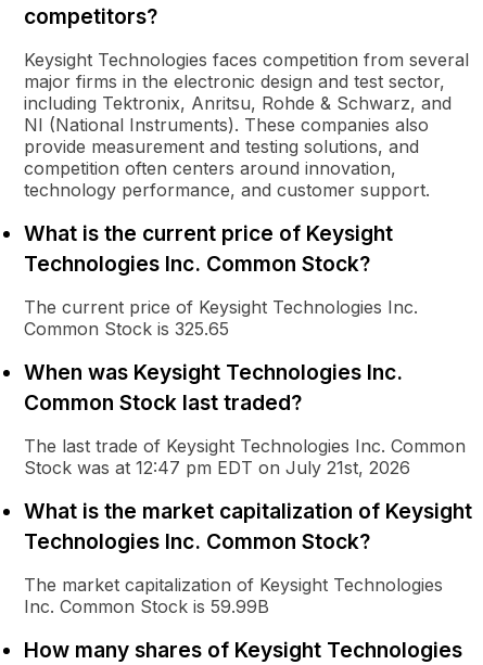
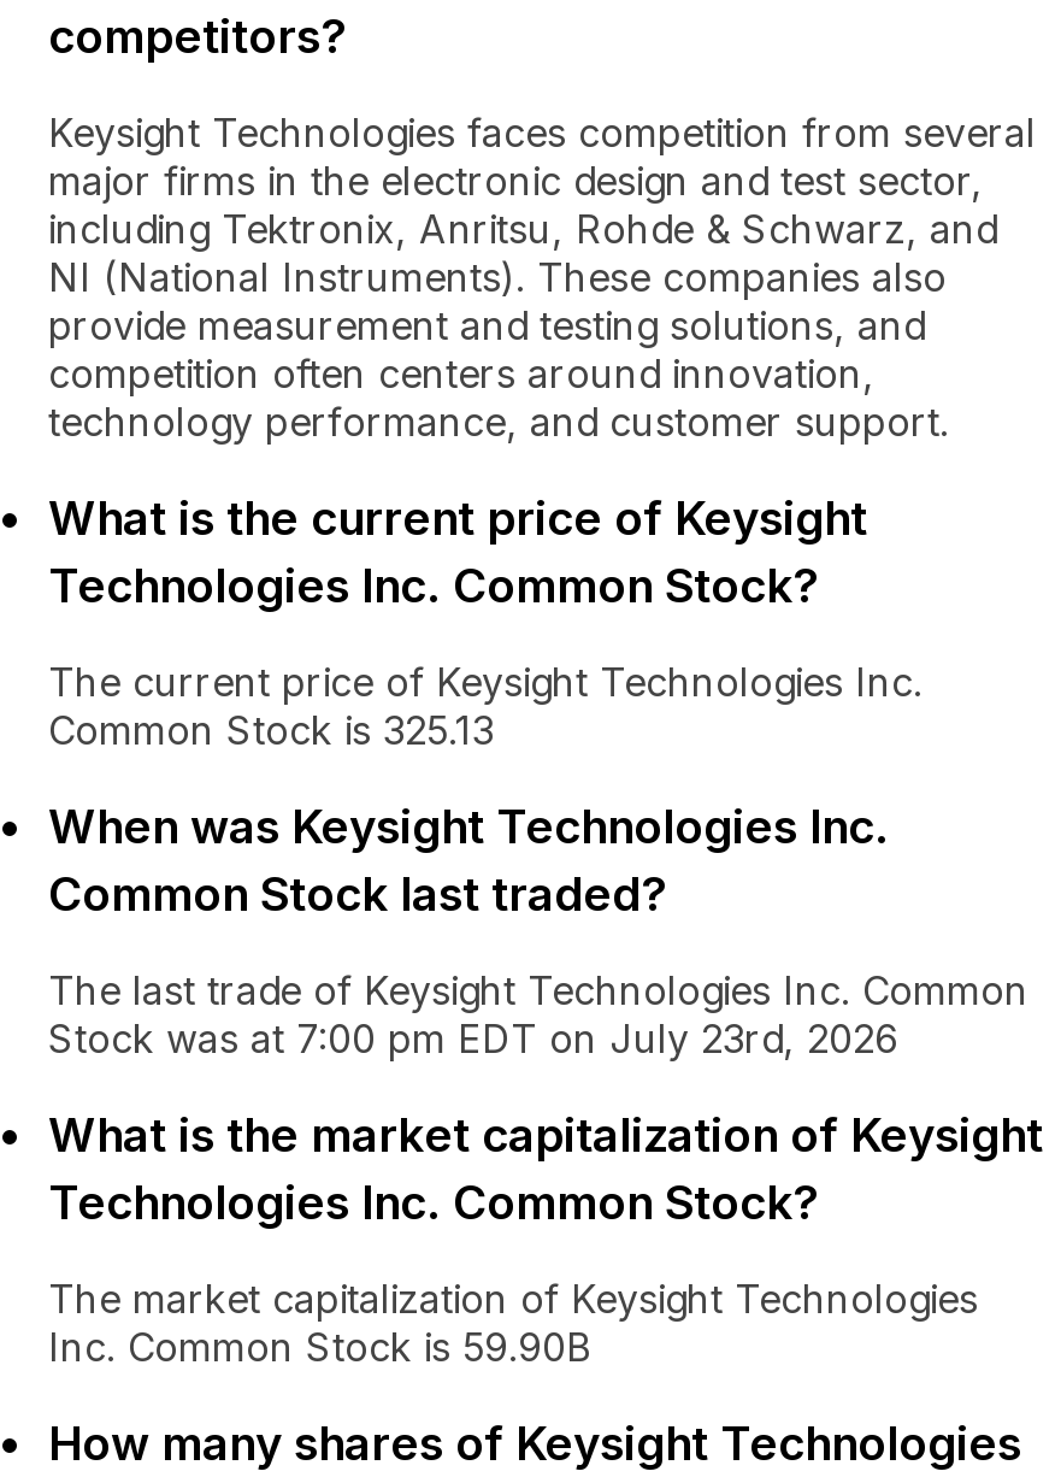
[24,318,229,340] Common Stock is 325.65 -> [48,706,494,754] Common Stock is 325.13
[24,457,410,478] Stock was at 12:47 pm EDT on July 21st, 2026 -> [48,1014,898,1063] Stock was at 7:00 pm EDT on July 23rd, 2026
[24,596,269,617] Inc. Common Stock is 59.99B -> [48,1323,593,1371] Inc. Common Stock is 59.90B

